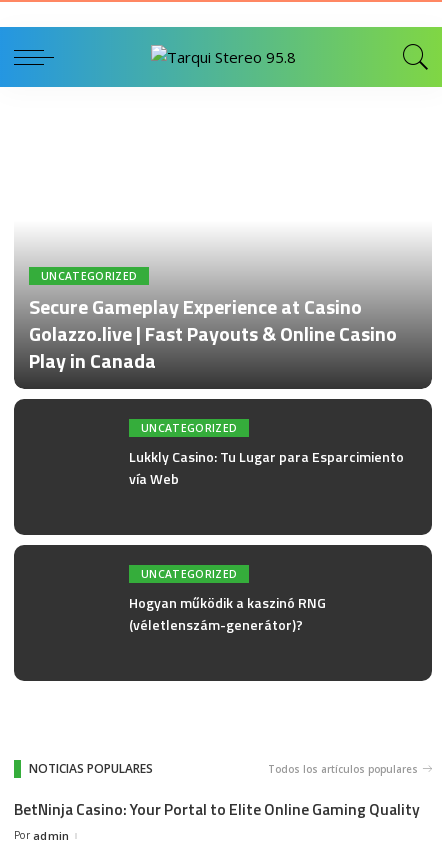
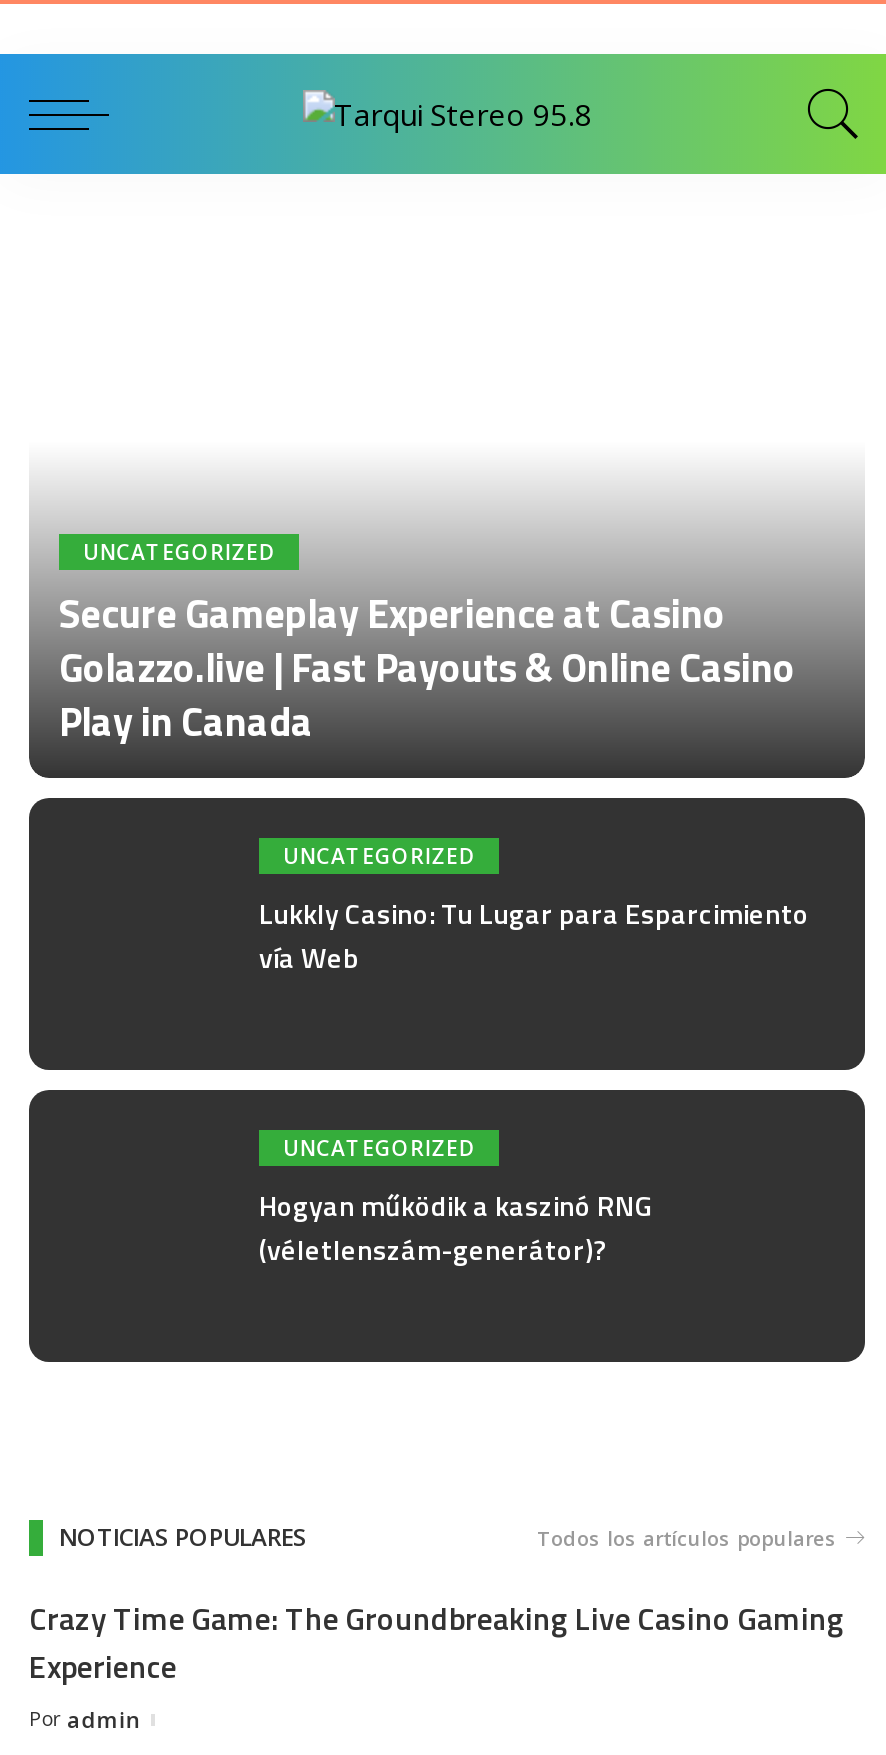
[14,797,420,821] BetNinja Casino: Your Portal to Elite Online Gaming Quality -> [29,1593,845,1689] Crazy Time Game: The Groundbreaking Live Casino Gaming | Experience

